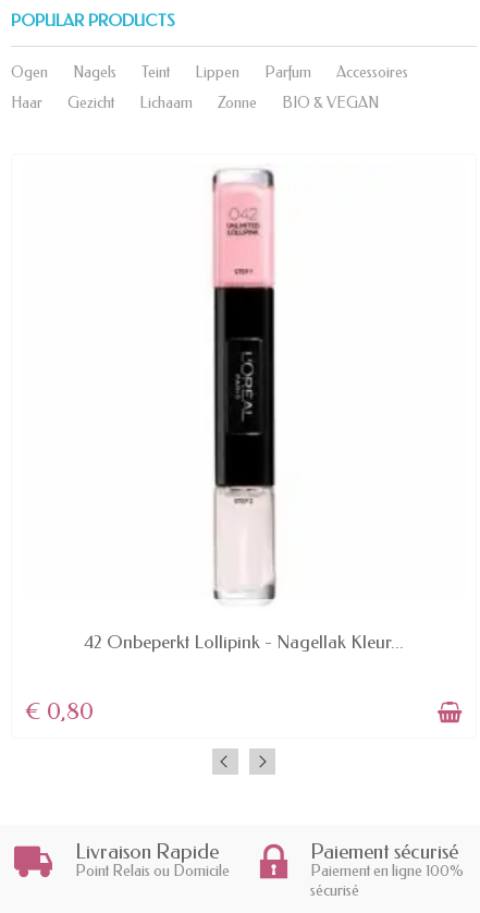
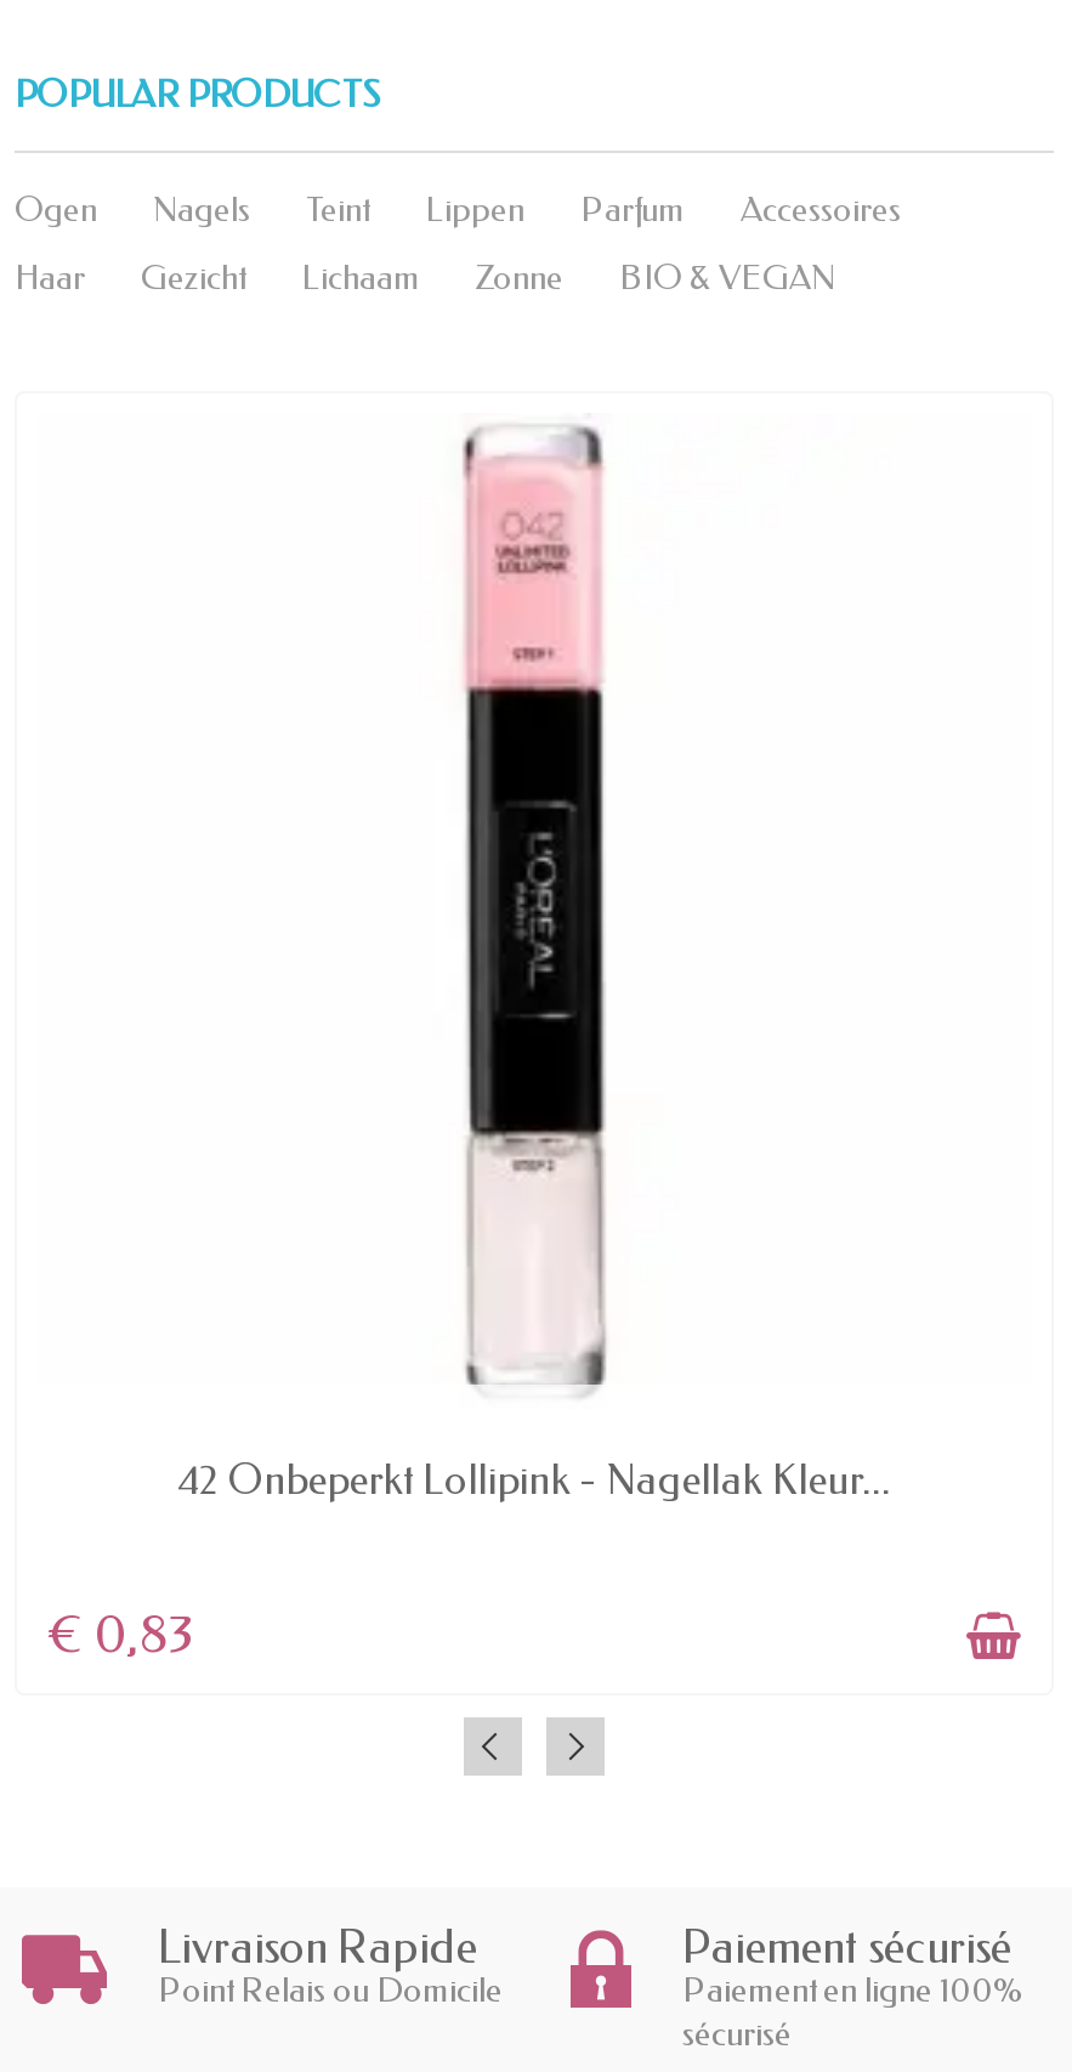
[25,697,94,725] € 0,80 -> [46,1603,194,1666] € 0,83

